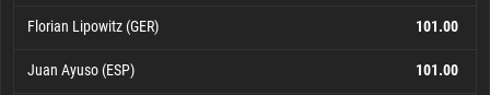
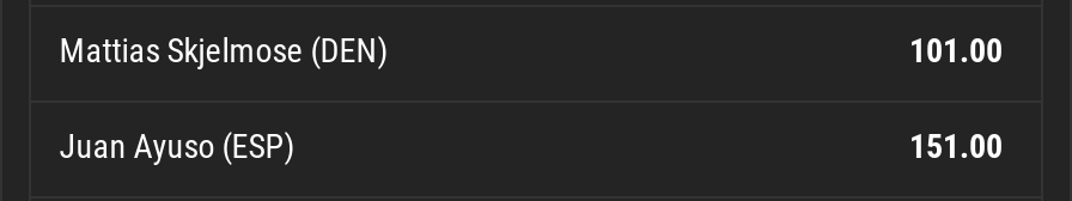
[27,18,158,35] Florian Lipowitz (GER) -> [59,32,387,70] Mattias Skjelmose (DEN)
[416,62,458,79] 101.00 -> [909,128,1003,166] 151.00

